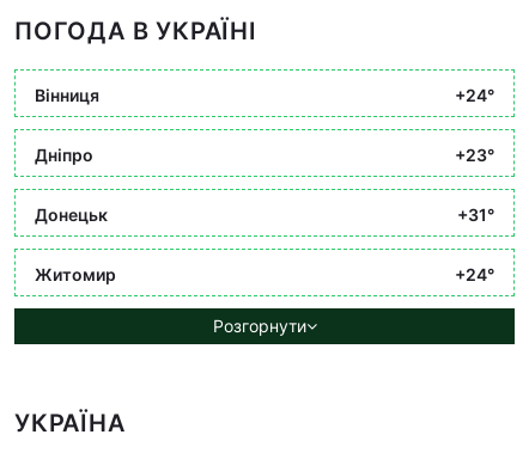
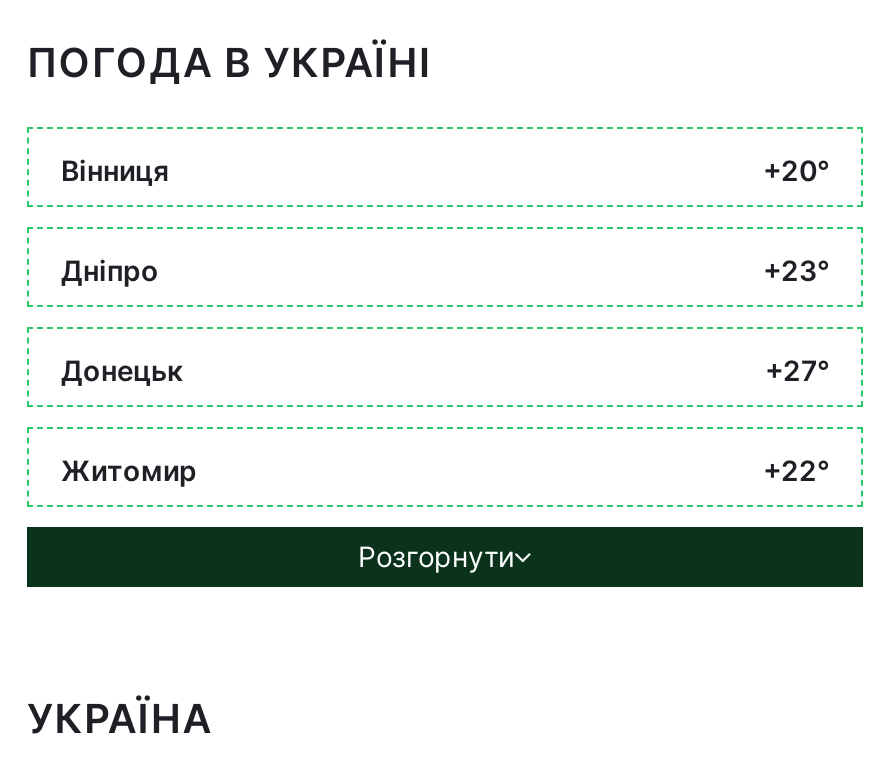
[455,84,494,105] +24° -> [763,152,829,186] +20°
[457,204,494,224] +31° -> [765,352,829,386] +27°
[455,264,494,284] +24° -> [763,452,829,486] +22°

